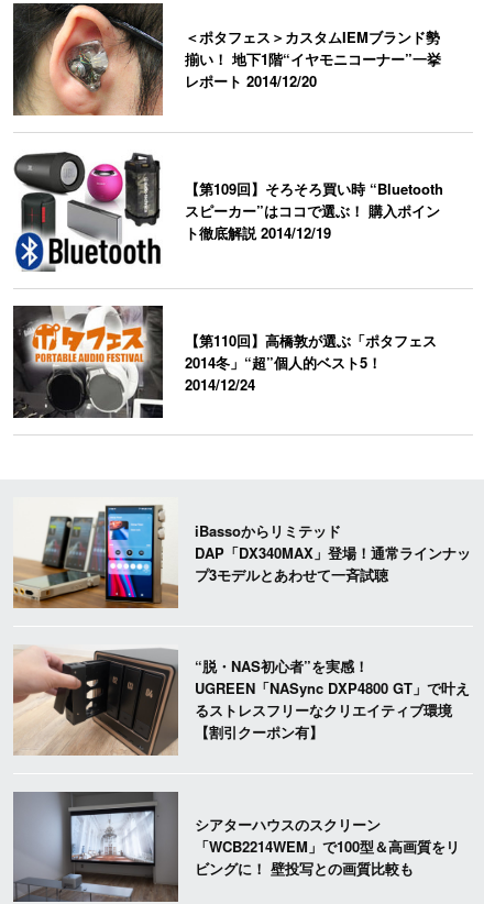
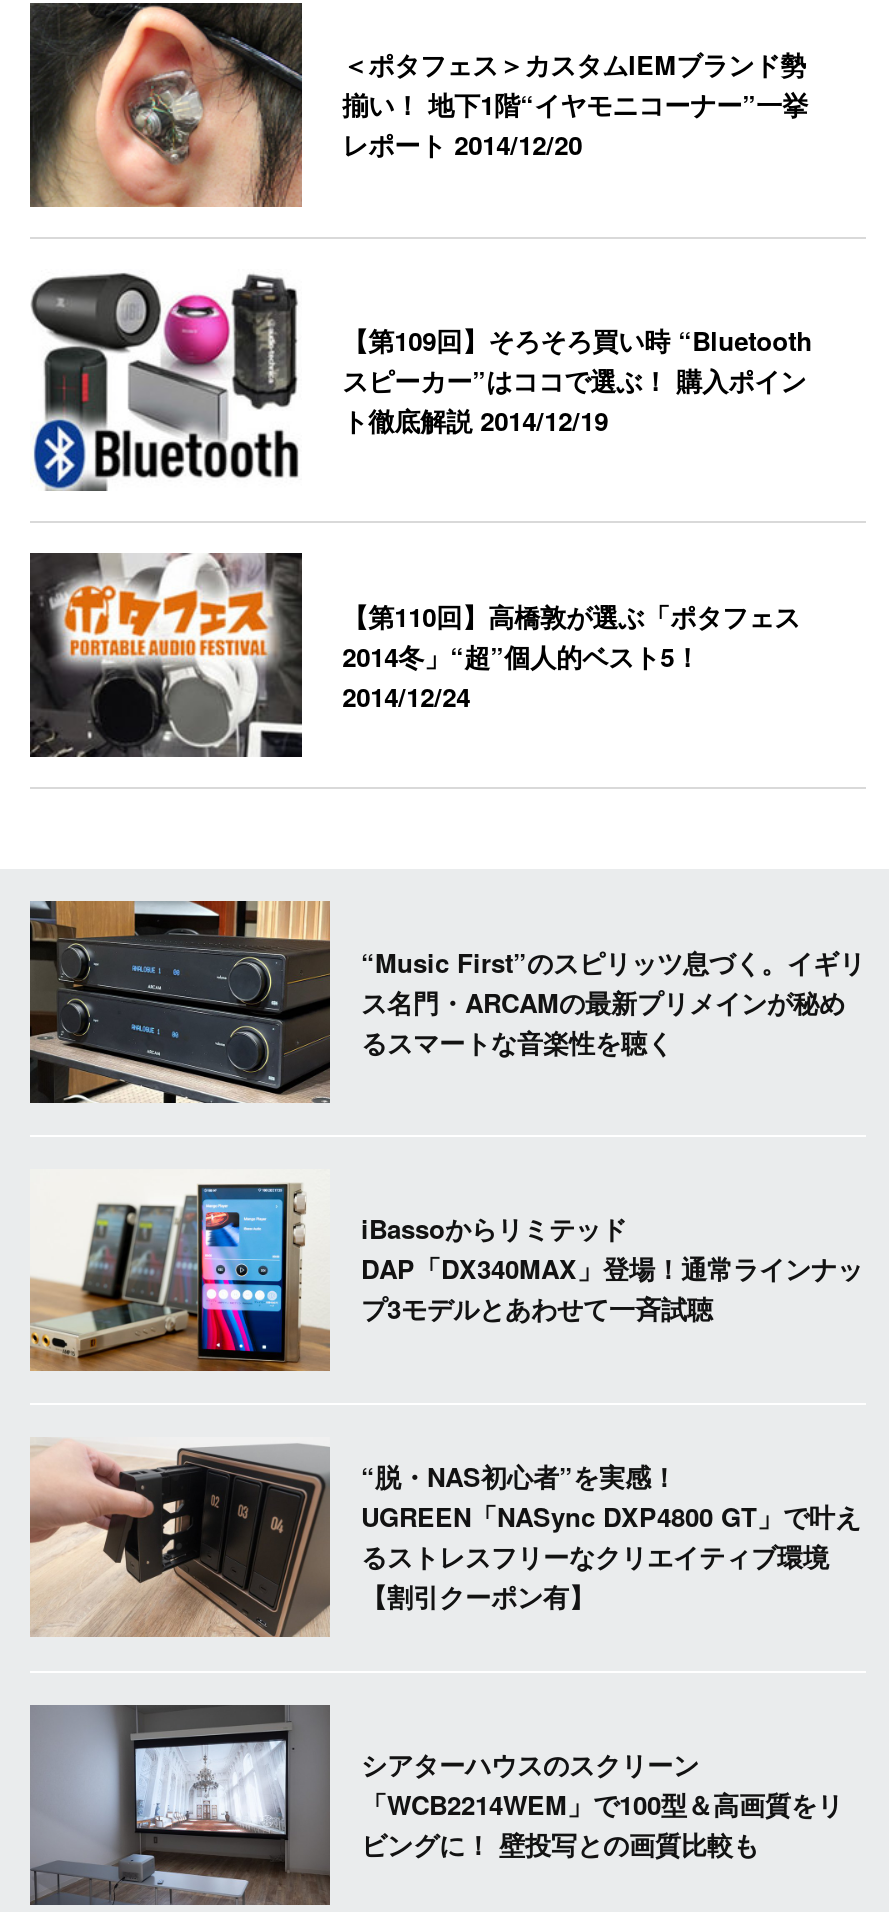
none -> [28,899,865,1105] [image] | “Music First”のスピリッツ息づく。イギリ | ス名門・ARCAMの最新プリメインが秘め | るスマートな音楽性を聴く

